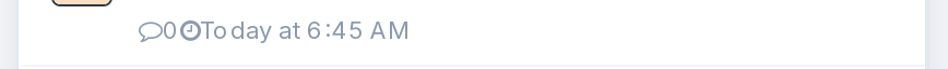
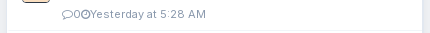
[200,15,410,45] Today at 6:45 AM -> [90,7,206,21] Yesterday at 5:28 AM

